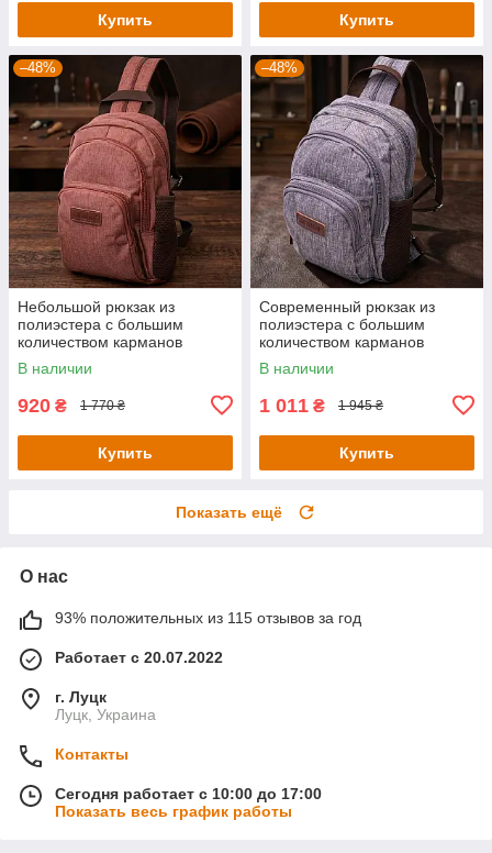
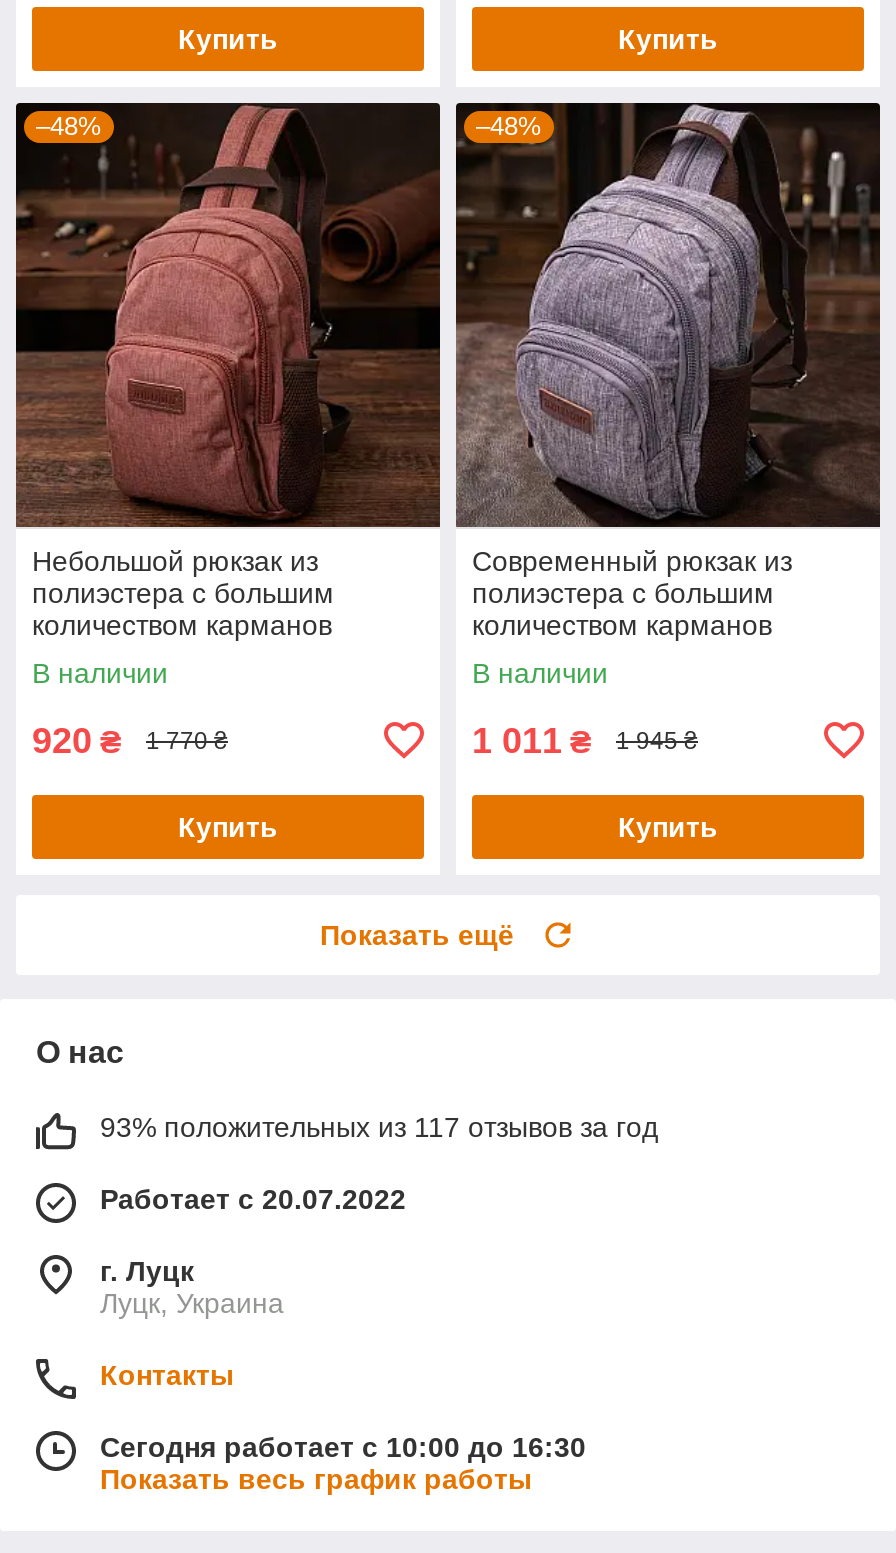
[55,609,361,626] 93% положительных из 115 отзывов за год -> [100,1111,658,1143] 93% положительных из 117 отзывов за год
[55,785,322,802] Сегодня работает с 10:00 до 17:00 -> [100,1431,586,1463] Сегодня работает с 10:00 до 16:30

